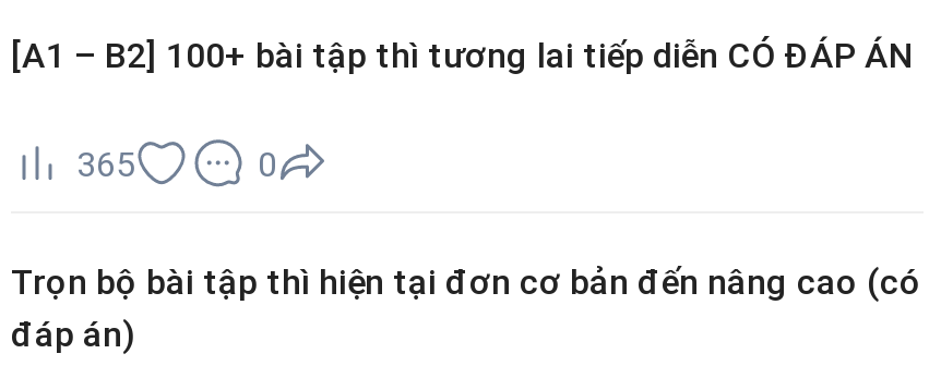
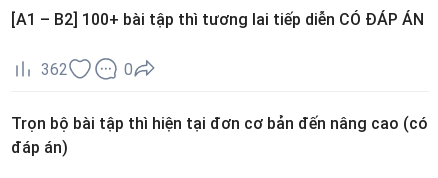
[68,143,135,185] 365 -> [37,60,68,79] 362

